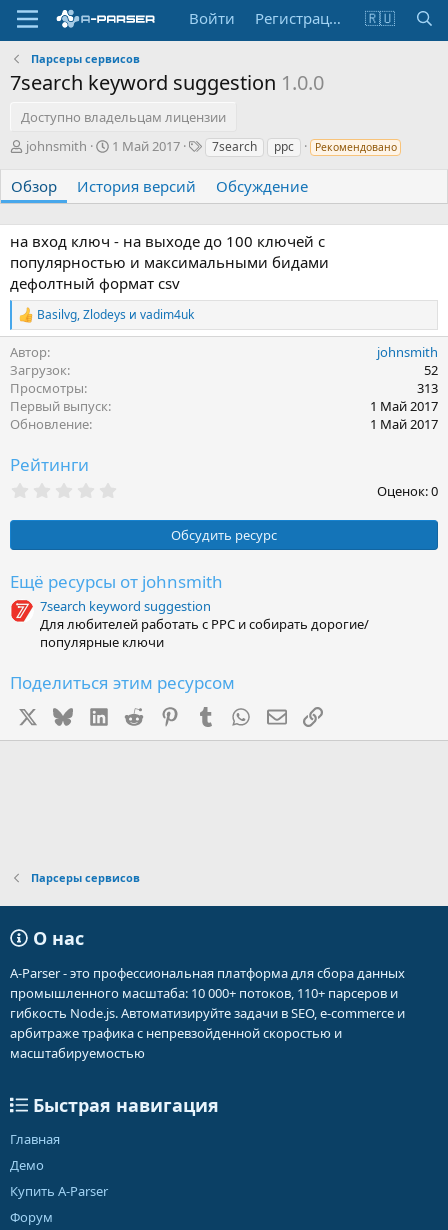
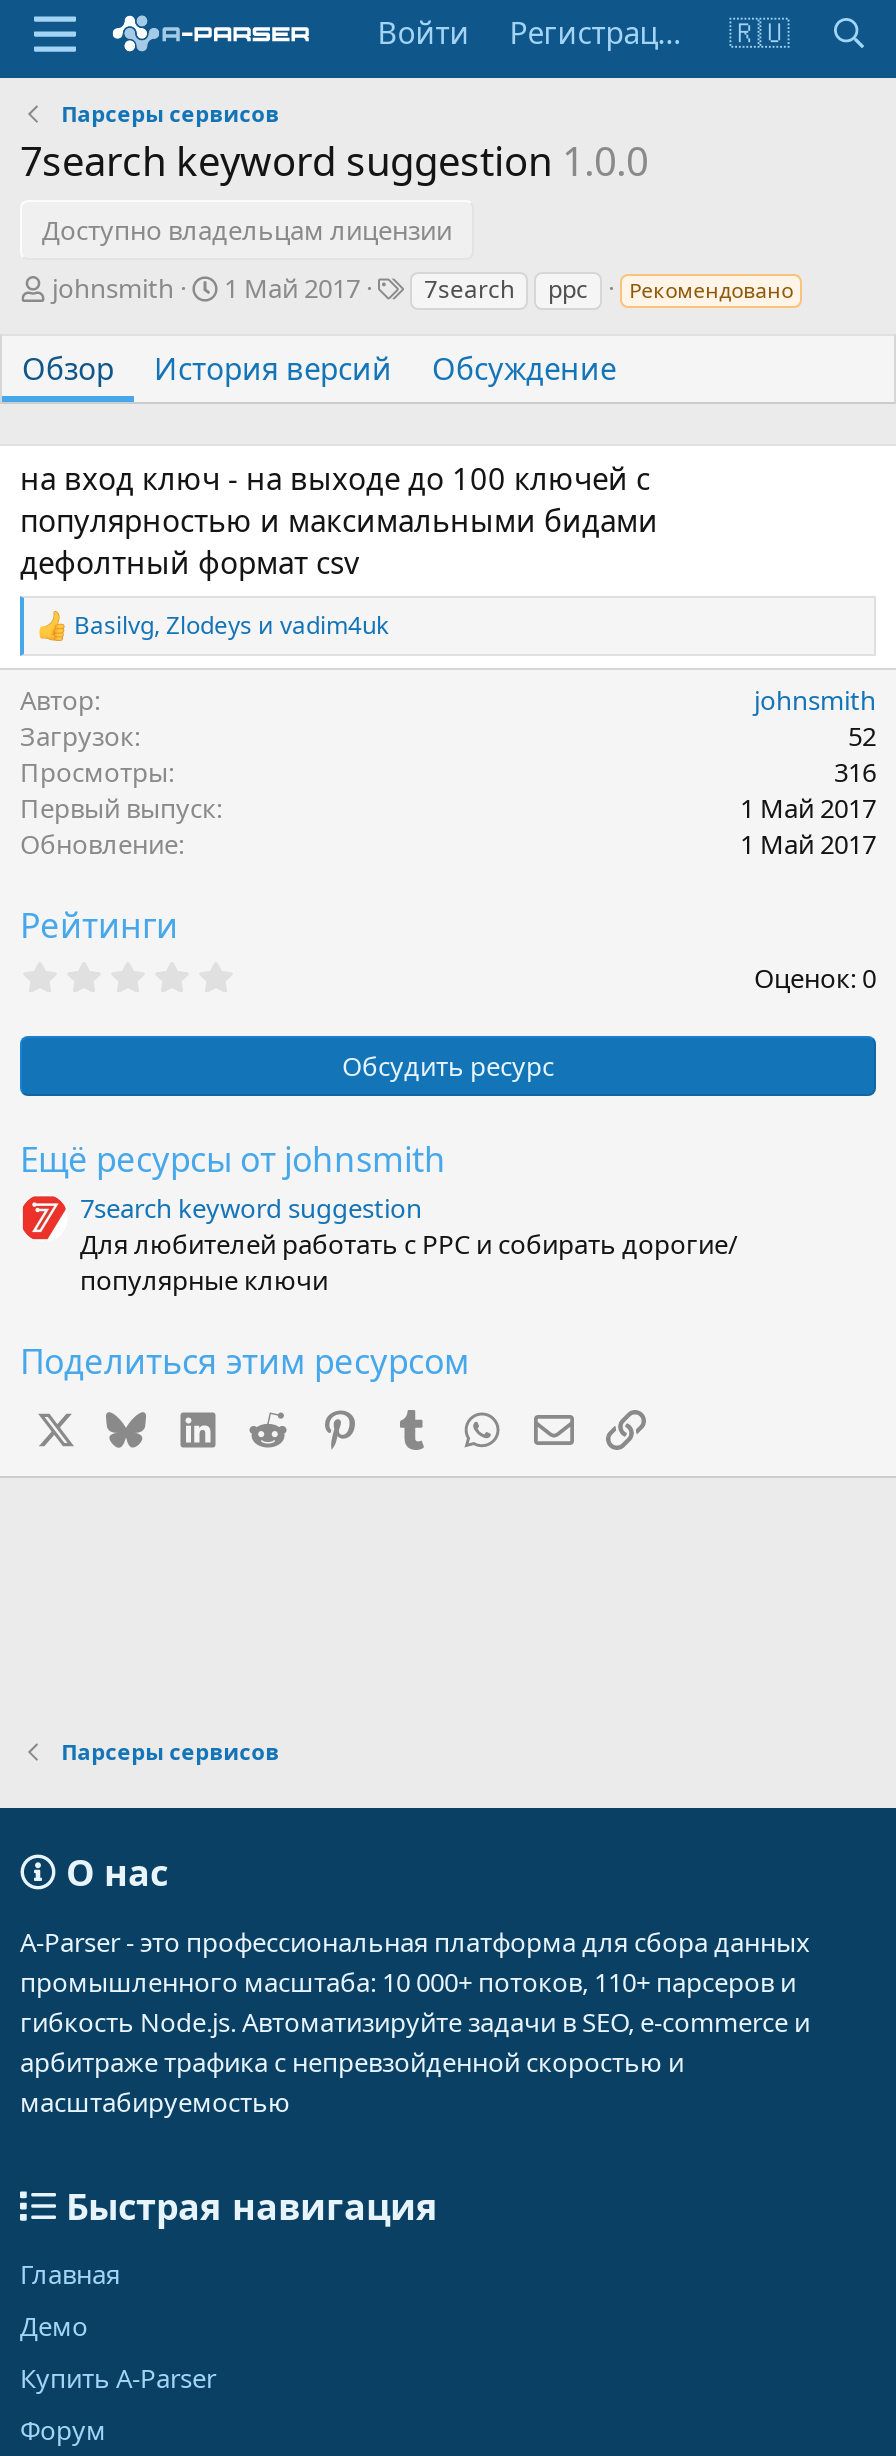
[417,379,438,397] 313 -> [834,755,876,791] 316

